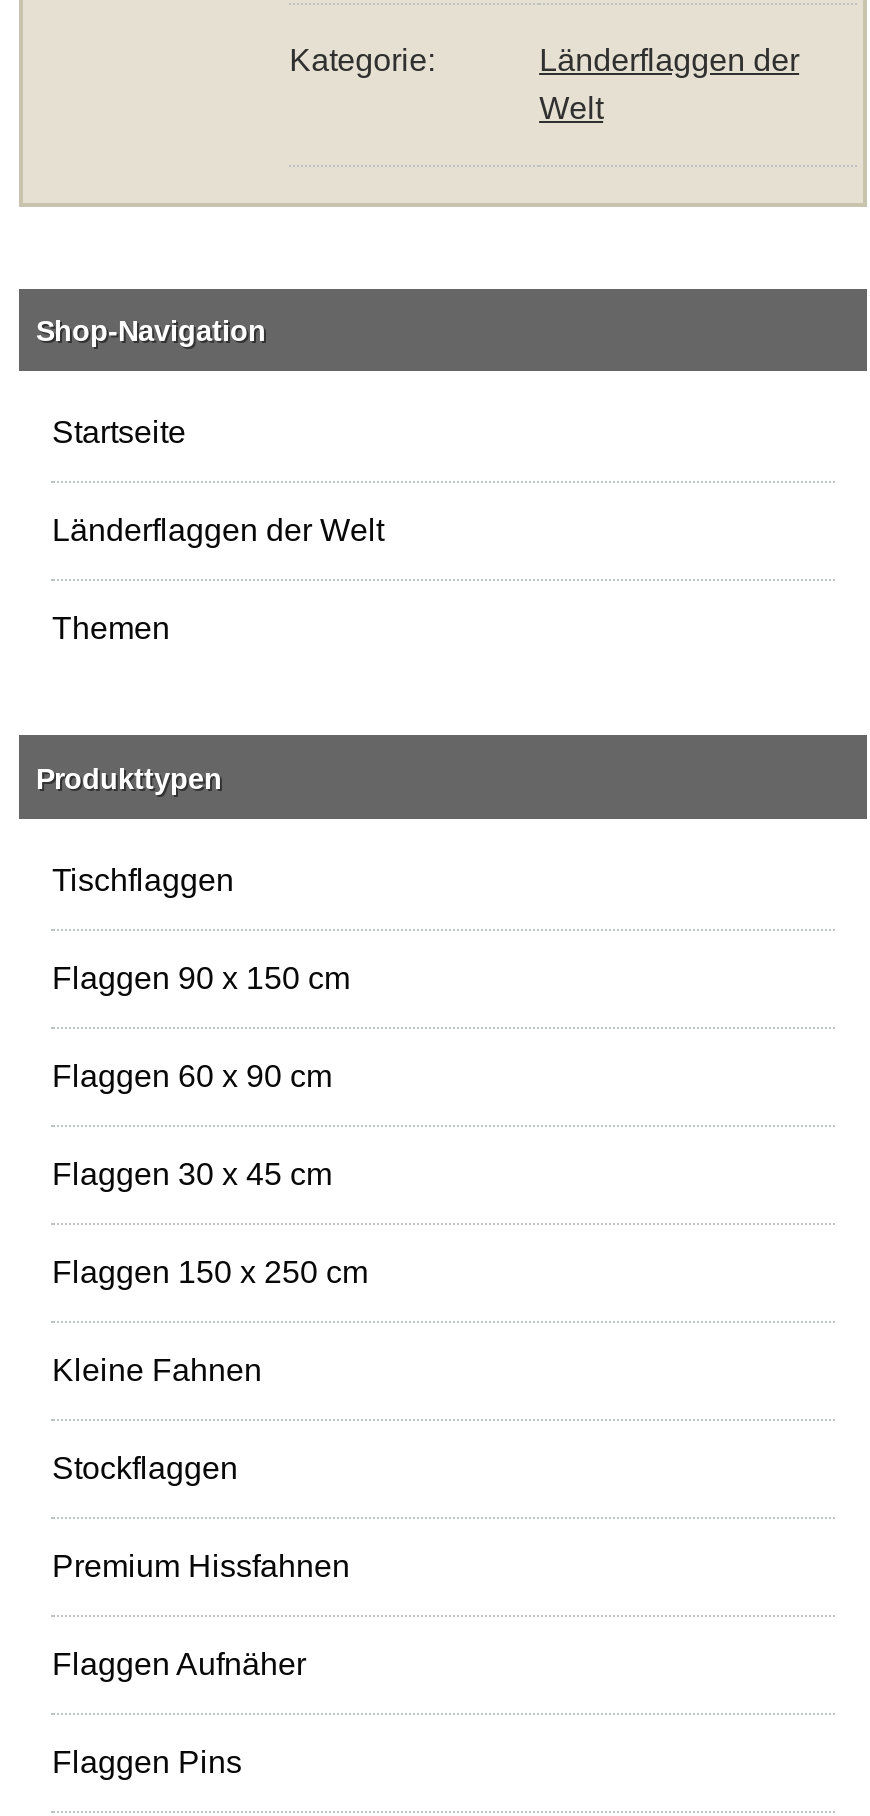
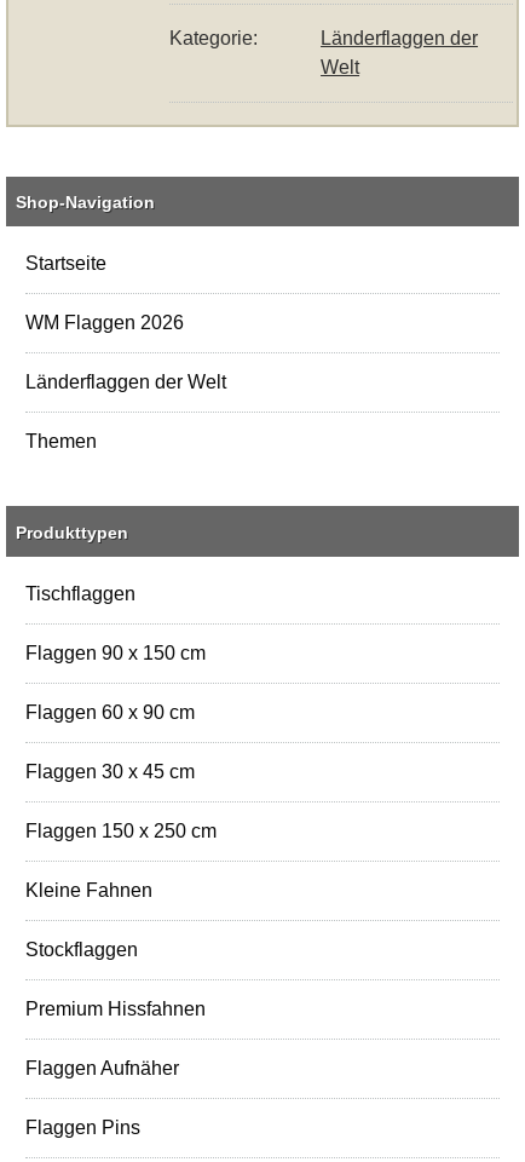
none -> [26,313,184,333] WM Flaggen 2026

